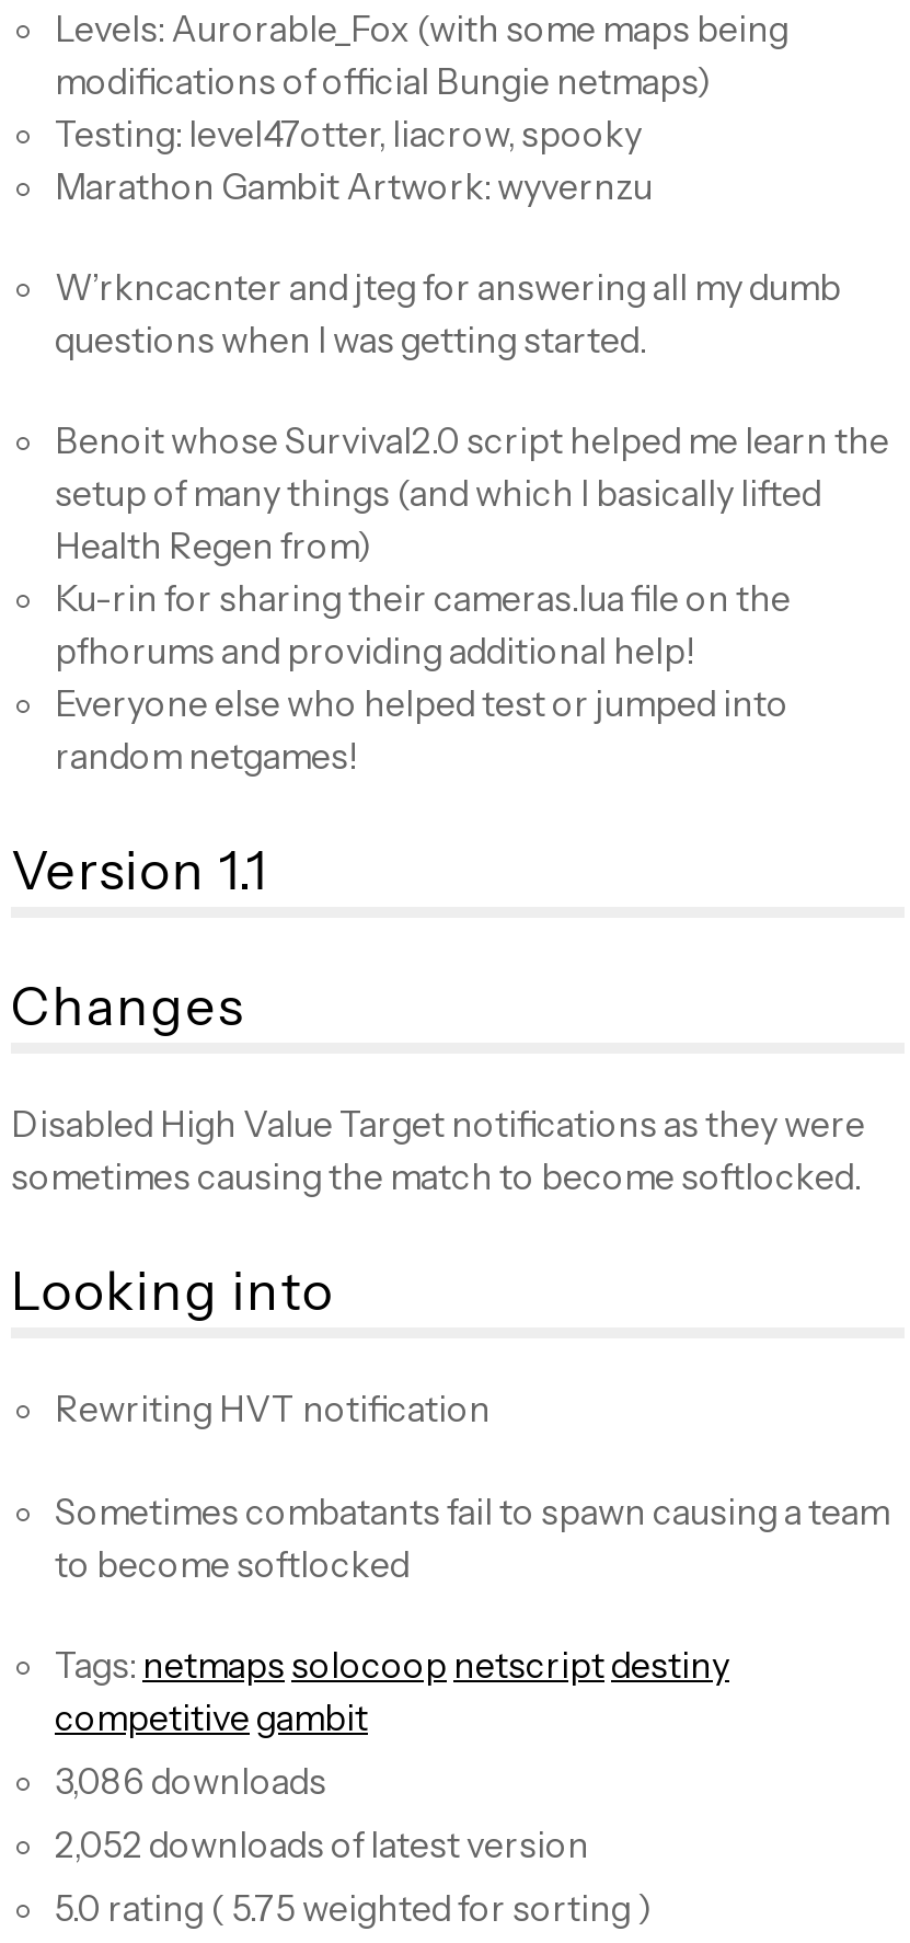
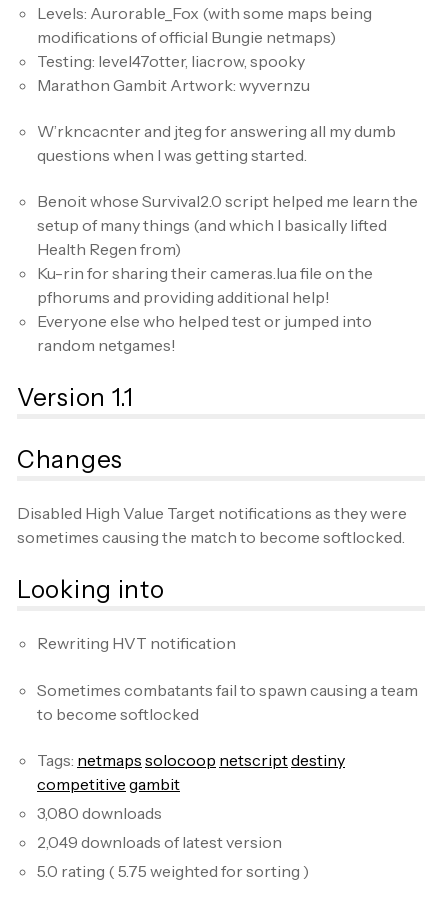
[55,1759,326,1803] 3,086 downloads -> [37,803,162,823] 3,080 downloads
[55,1823,589,1867] 2,052 downloads of latest version -> [37,832,282,852] 2,049 downloads of latest version

